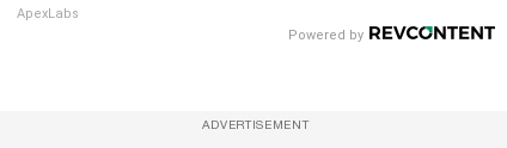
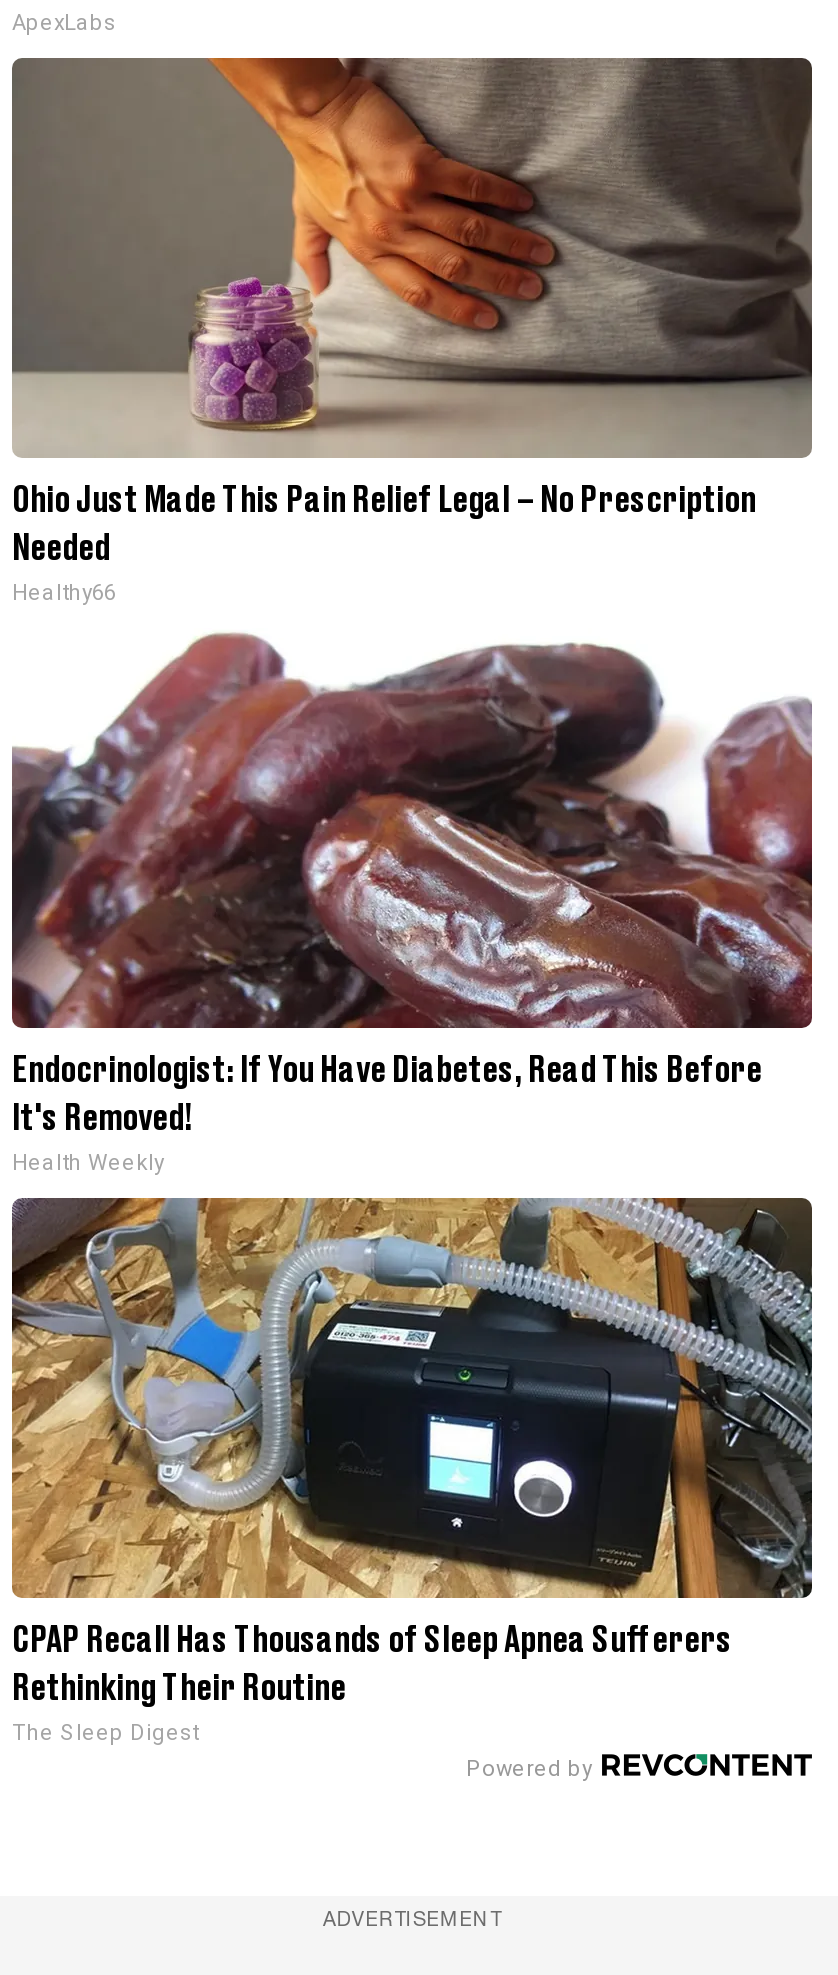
none -> [10,56,814,606] [image] | Ohio Just Made This Pain Relief Legal – No Prescription | Needed | Healthy66
none -> [10,632,814,1176] [image] | Endocrinologist: If You Have Diabetes, Read This Before | It's Removed! | Health Weekly
none -> [10,1196,814,1746] [image] | CPAP Recall Has Thousands of Sleep Apnea Sufferers | Rethinking Their Routine | The Sleep Digest

